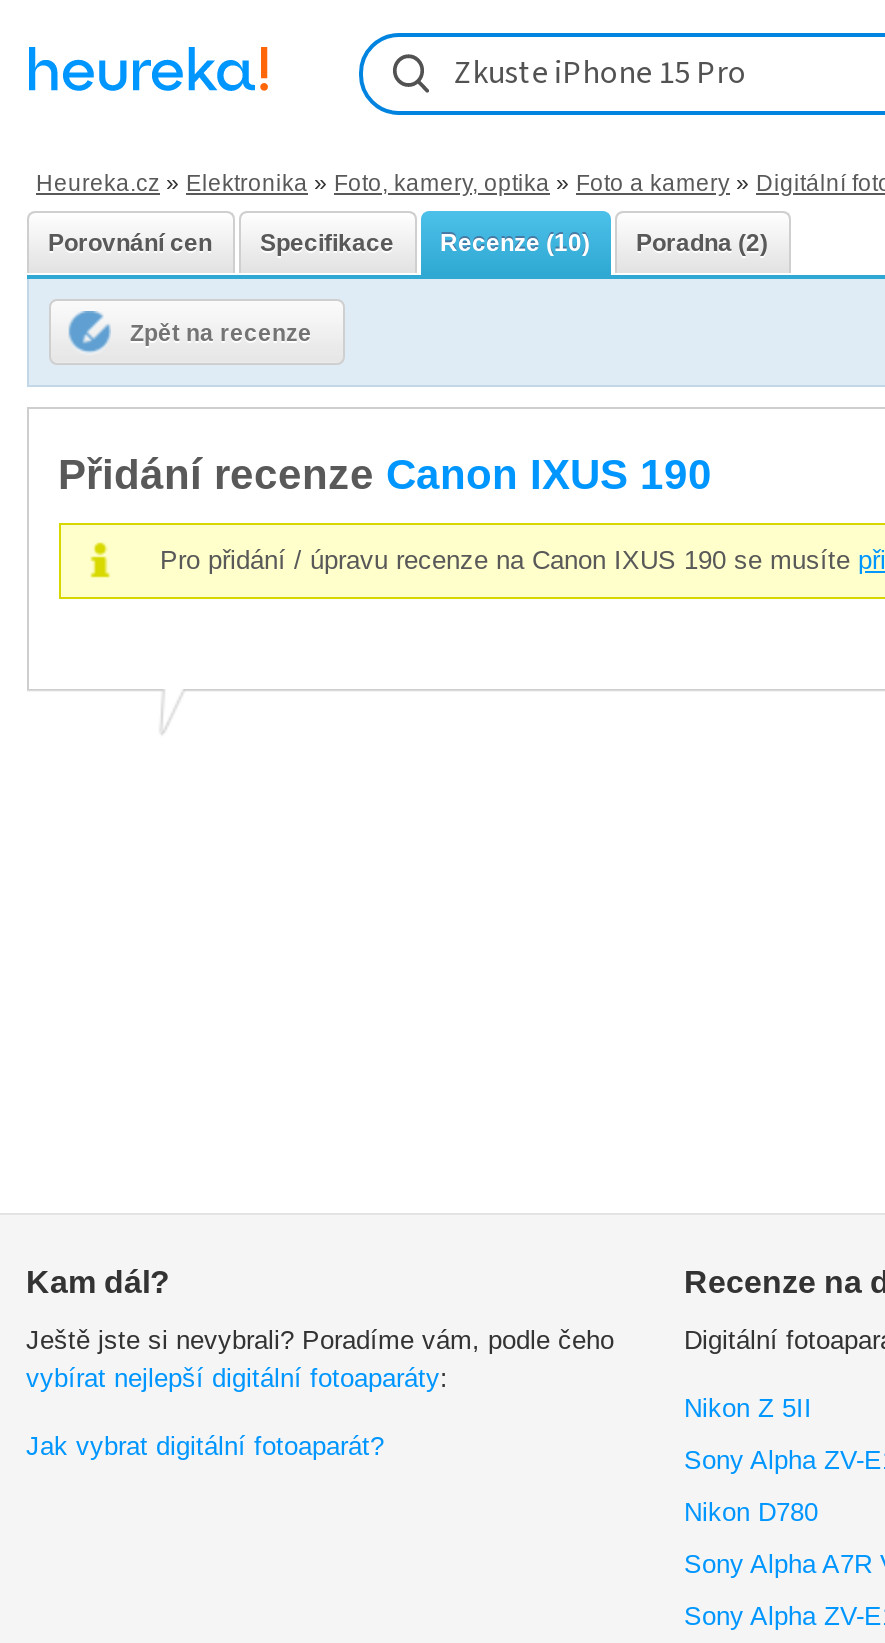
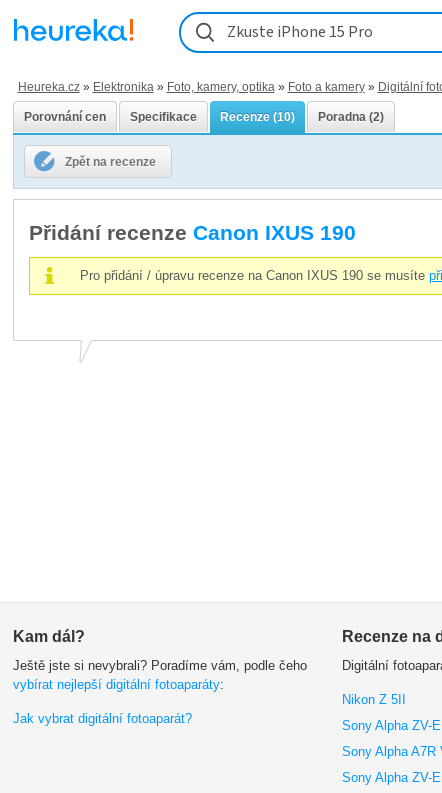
[684,1497,818,1527] Nikon D780 -> none

